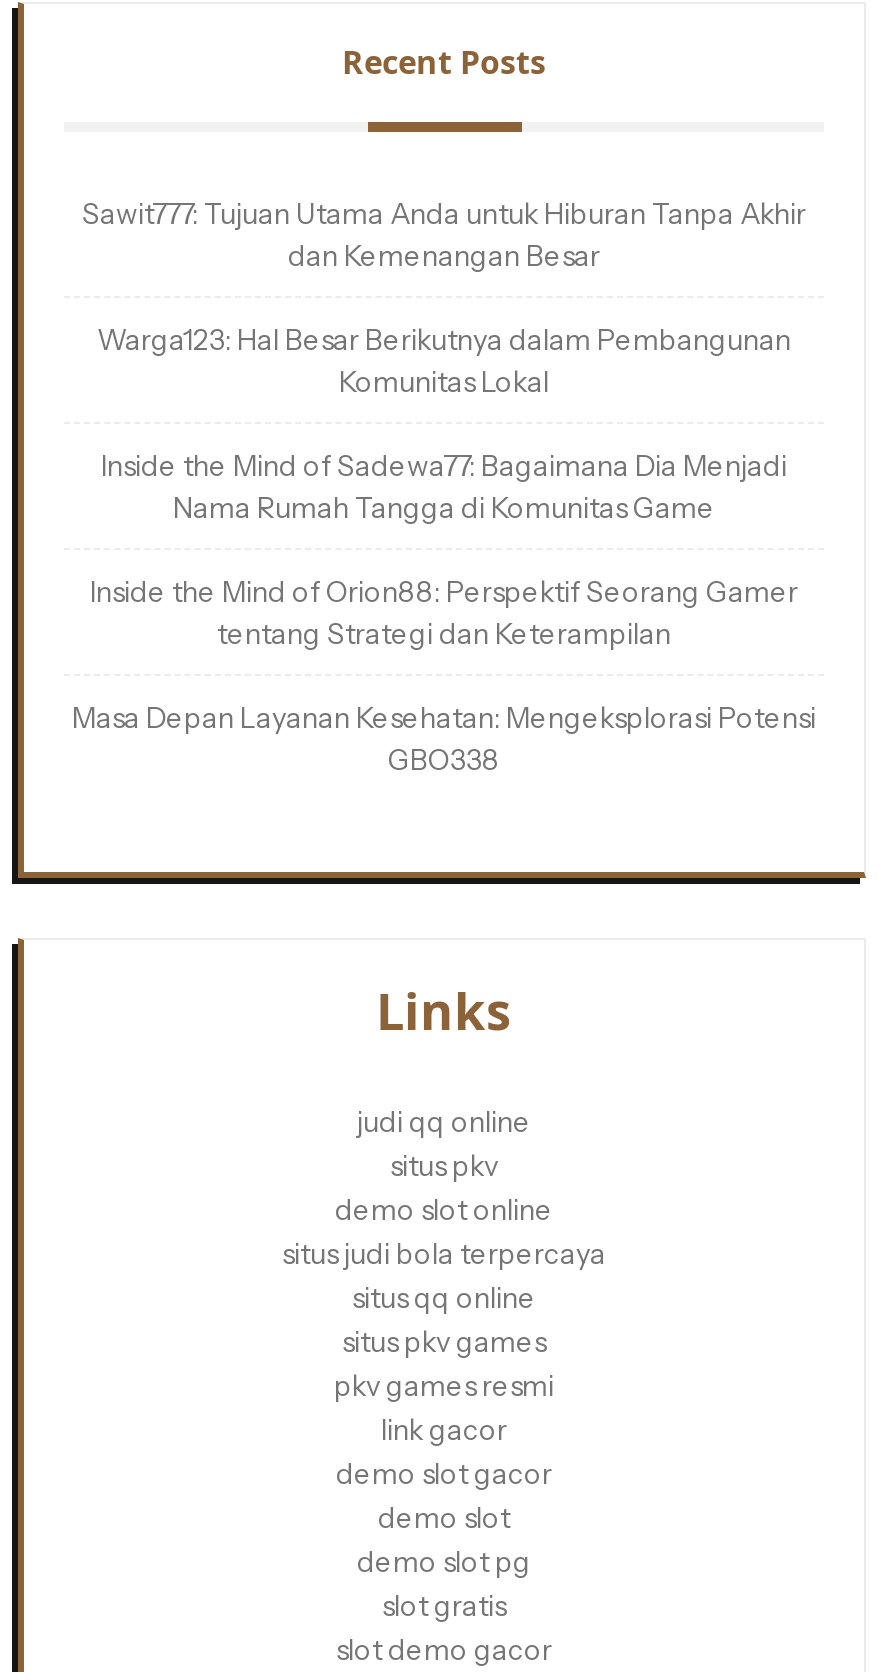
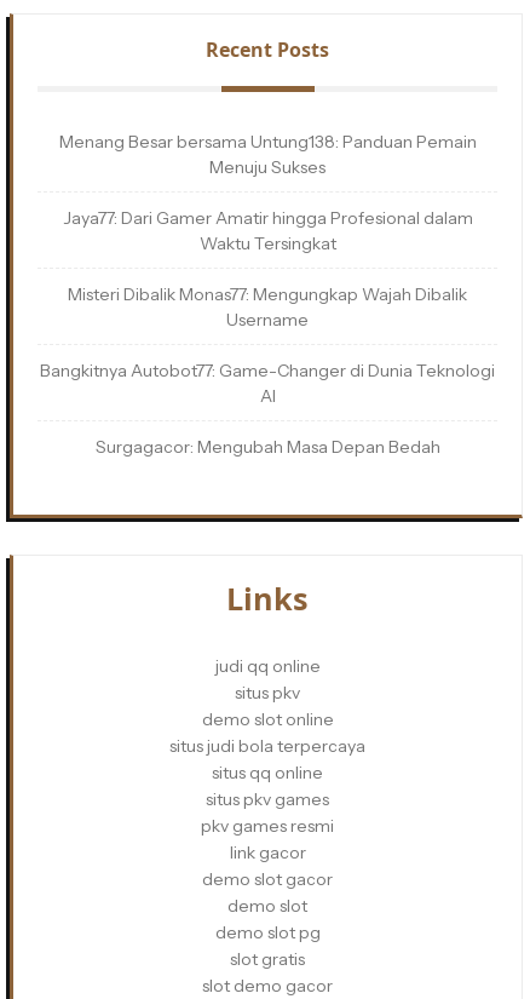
[82,196,806,274] Sawit777: Tujuan Utama Anda untuk Hiburan Tanpa Akhir | dan Kemenangan Besar -> [59,131,476,178] Menang Besar bersama Untung138: Panduan Pemain | Menuju Sukses
[97,322,791,400] Warga123: Hal Besar Berikutnya dalam Pembangunan | Komunitas Lokal -> [62,207,473,254] Jaya77: Dari Gamer Amatir hingga Profesional dalam | Waktu Tersingkat
[101,448,787,526] Inside the Mind of Sadewa77: Bagaimana Dia Menjadi | Nama Rumah Tangga di Komunitas Game -> [68,283,467,331] Misteri Dibalik Monas77: Mengungkap Wajah Dibalik | Username
[90,574,798,652] Inside the Mind of Orion88: Perspektif Seorang Gamer | tentang Strategi dan Keterampilan -> [40,360,495,407] Bangkitnya Autobot77: Game-Changer di Dunia Teknologi | AI
[72,700,816,778] Masa Depan Layanan Kesehatan: Mengeksplorasi Potensi | GBO338 -> [95,436,440,458] Surgagacor: Mengubah Masa Depan Bedah

